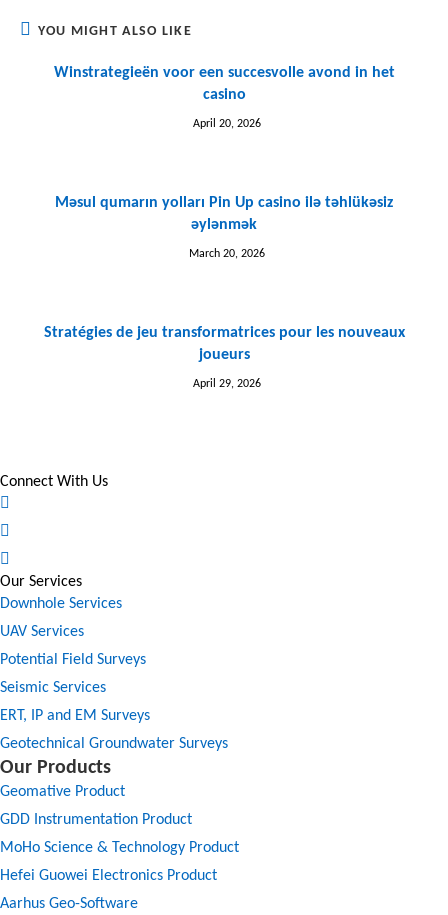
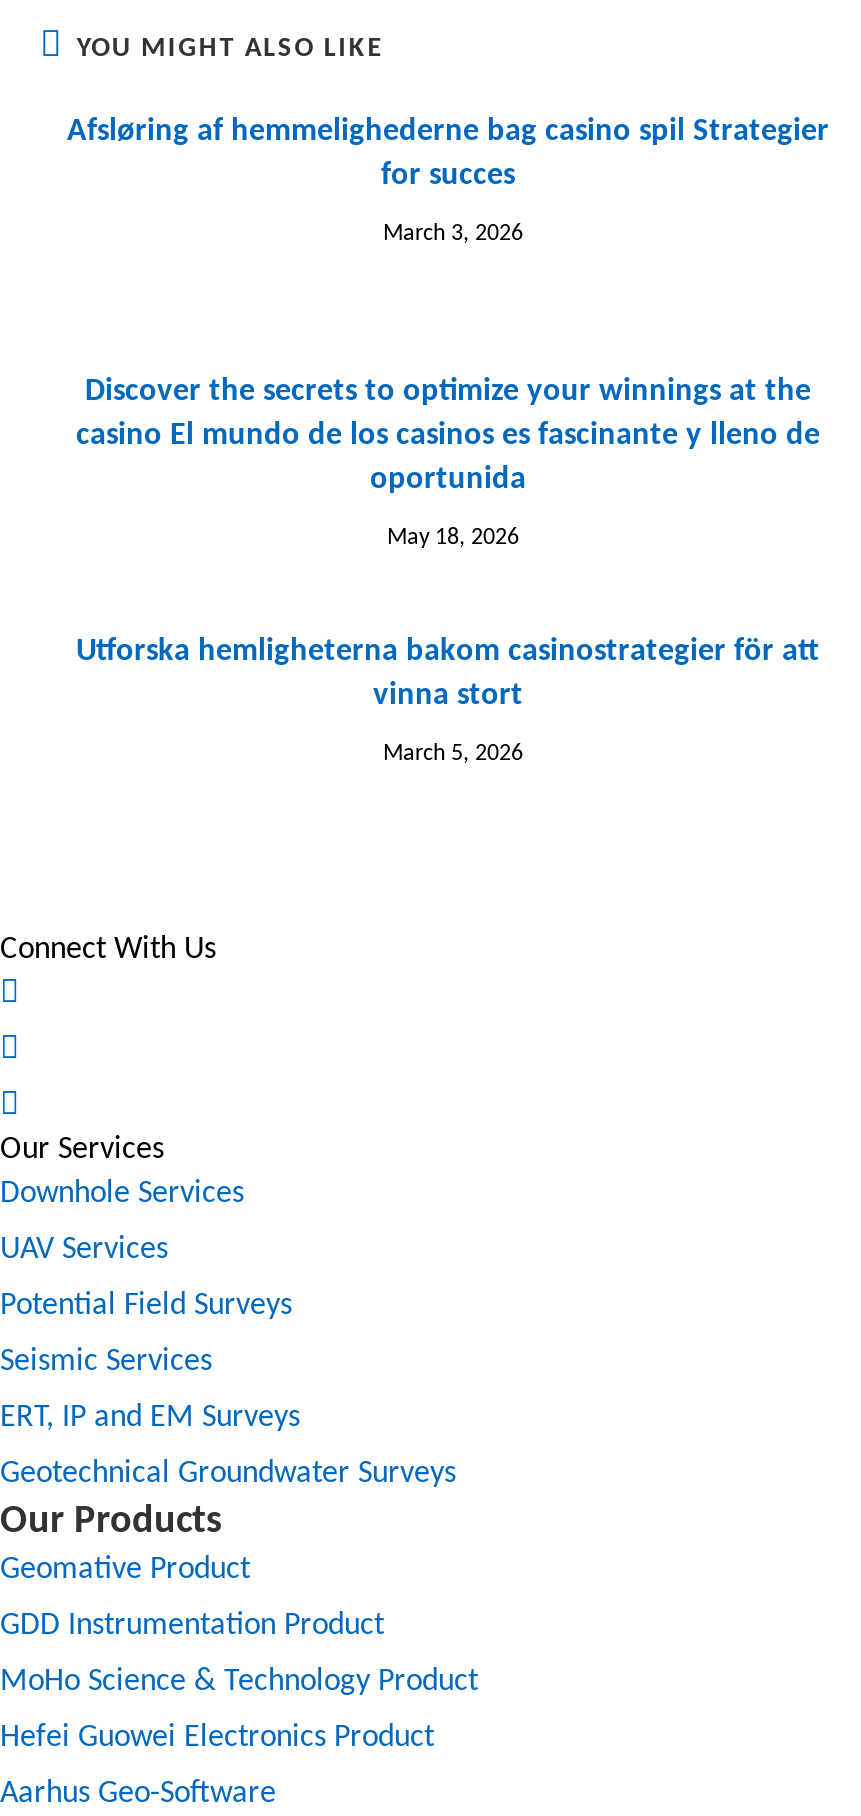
[53,65,394,103] Winstrategieën voor een succesvolle avond in het | casino -> [67,115,829,191] Afsløring af hemmelighederne bag casino spil Strategier | for succes
[192,118,260,130] April 20, 2026 -> [383,221,523,245] March 3, 2026
[55,195,393,233] Məsul qumarın yolları Pin Up casino ilə təhlükəsiz | əylənmək -> [76,375,820,495] Discover the secrets to optimize your winnings at the | casino El mundo de los casinos es fascinante y lleno de | oportunida
[188,248,264,260] March 20, 2026 -> [387,525,519,549] May 18, 2026
[43,325,404,363] Stratégies de jeu transformatrices pour les nouveaux | joueurs -> [76,635,820,711] Utforska hemligheterna bakom casinostrategier för att | vinna stort
[192,378,260,390] April 29, 2026 -> [383,741,523,765] March 5, 2026

